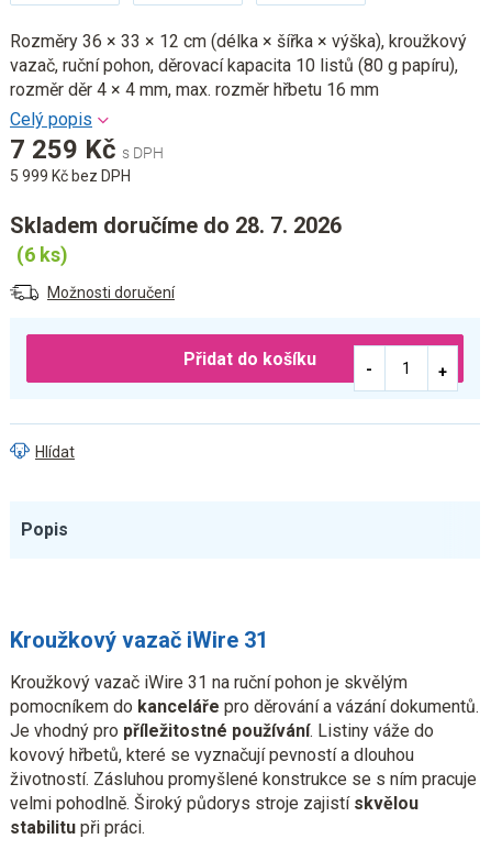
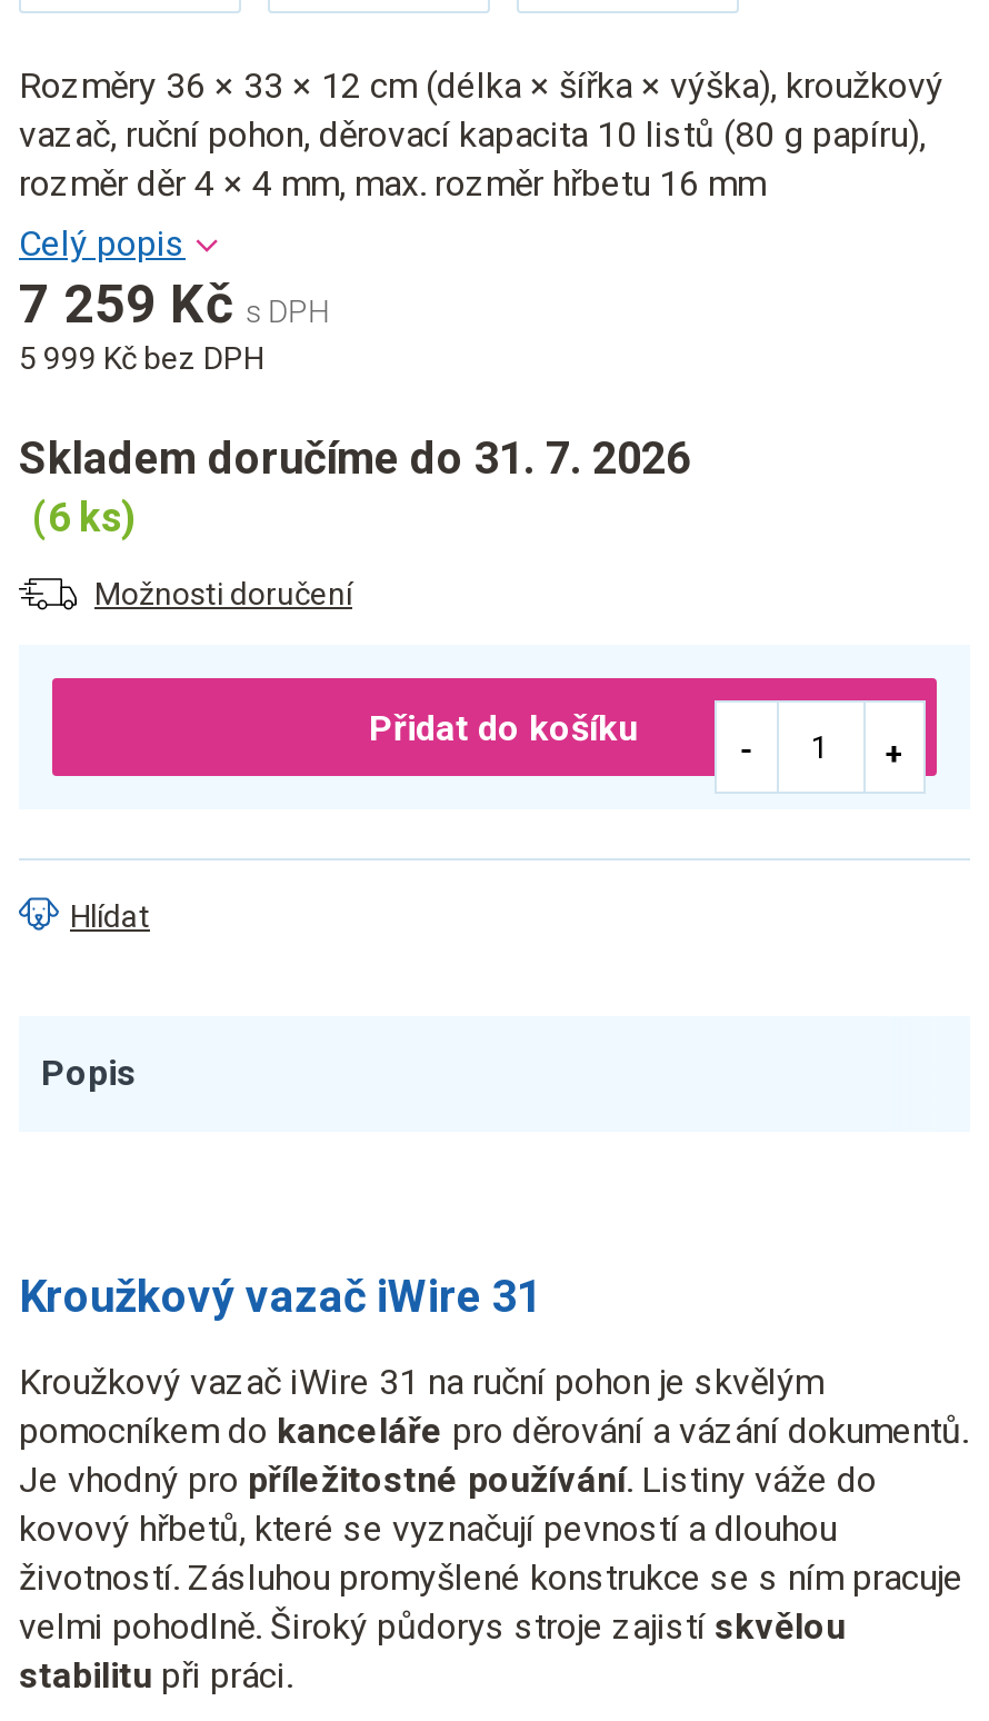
[10,212,342,239] Skladem doručíme do 28. 7. 2026 -> [19,431,690,485] Skladem doručíme do 31. 7. 2026

